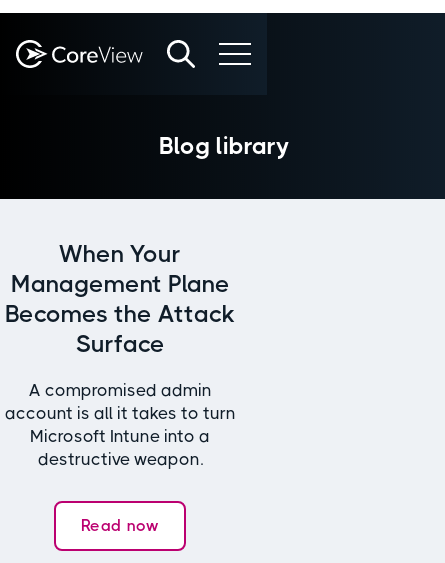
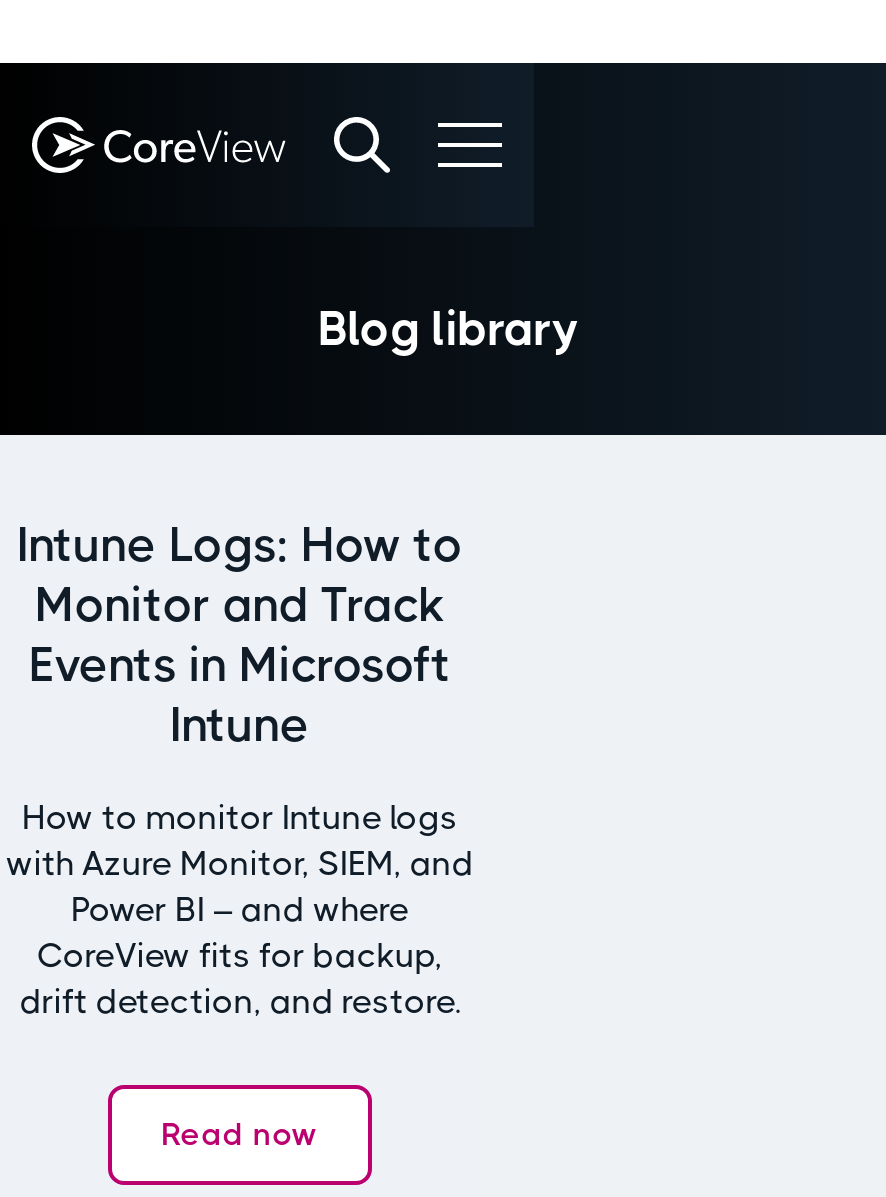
[5,240,235,358] When Your | Management Plane | Becomes the Attack | Surface -> [17,517,463,753] Intune Logs: How to | Monitor and Track | Events in Microsoft | Intune
[4,380,235,469] A compromised admin | account is all it takes to turn | Microsoft Intune into a | destructive weapon. -> [6,797,474,1021] How to monitor Intune logs | with Azure Monitor, SIEM, and | Power BI – and where | CoreView fits for backup, | drift detection, and restore.

